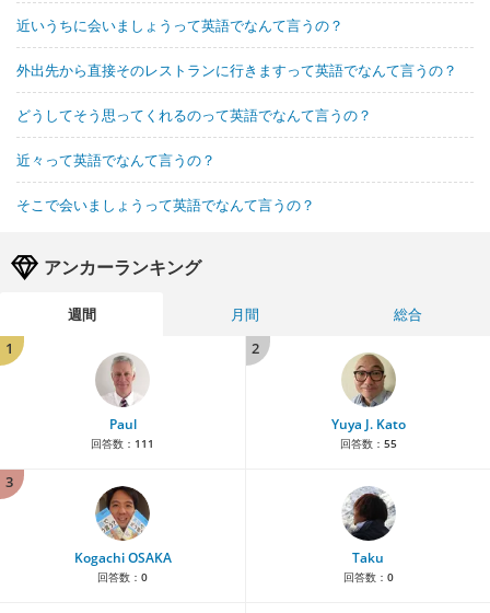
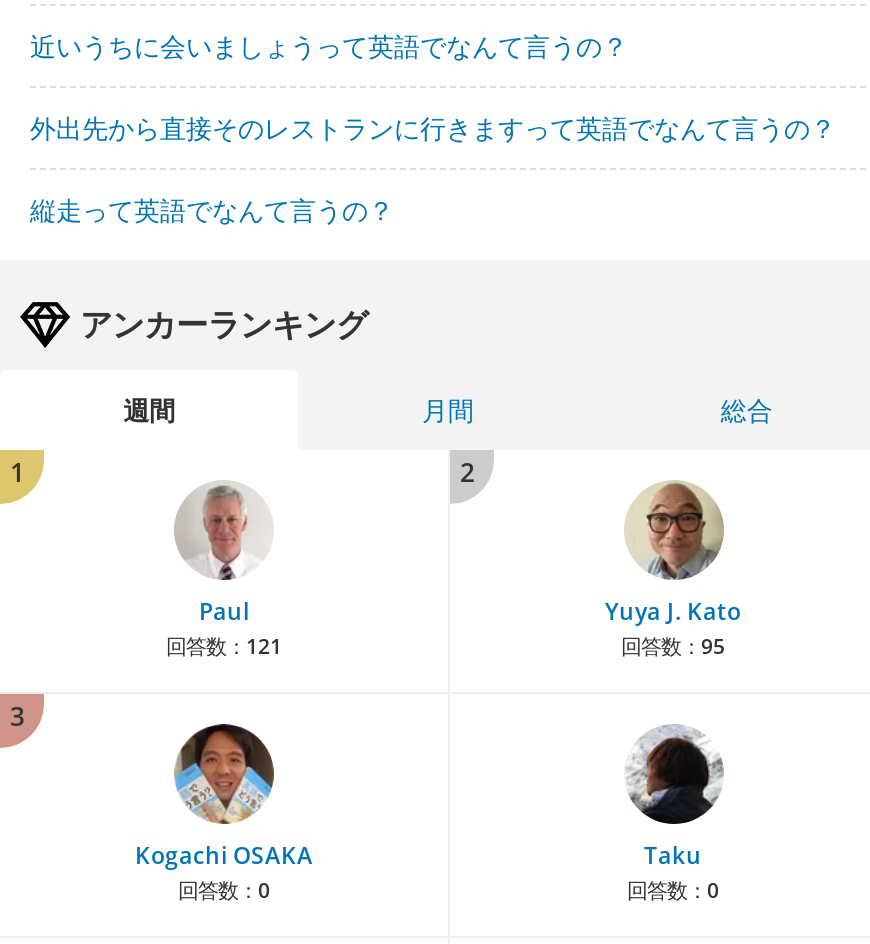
[16,105,372,214] どうしてそう思ってくれるのって英語でなんて言うの？ | 近々って英語でなんて言うの？ | そこで会いましょうって英語でなんて言うの？ -> [30,191,394,227] 縦走って英語でなんて言うの？
[91,435,154,451] 回答数：111 -> [166,631,282,659] 回答数：121
[340,435,396,451] 回答数：55 -> [621,631,725,659] 回答数：95

